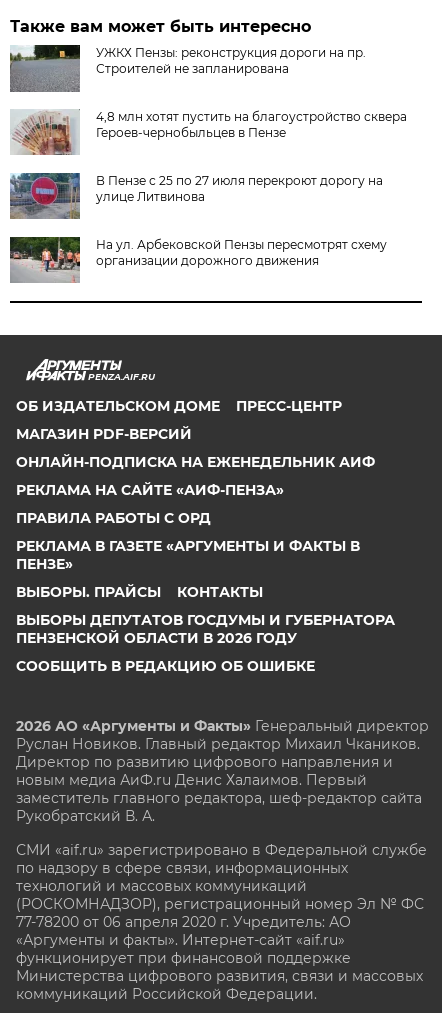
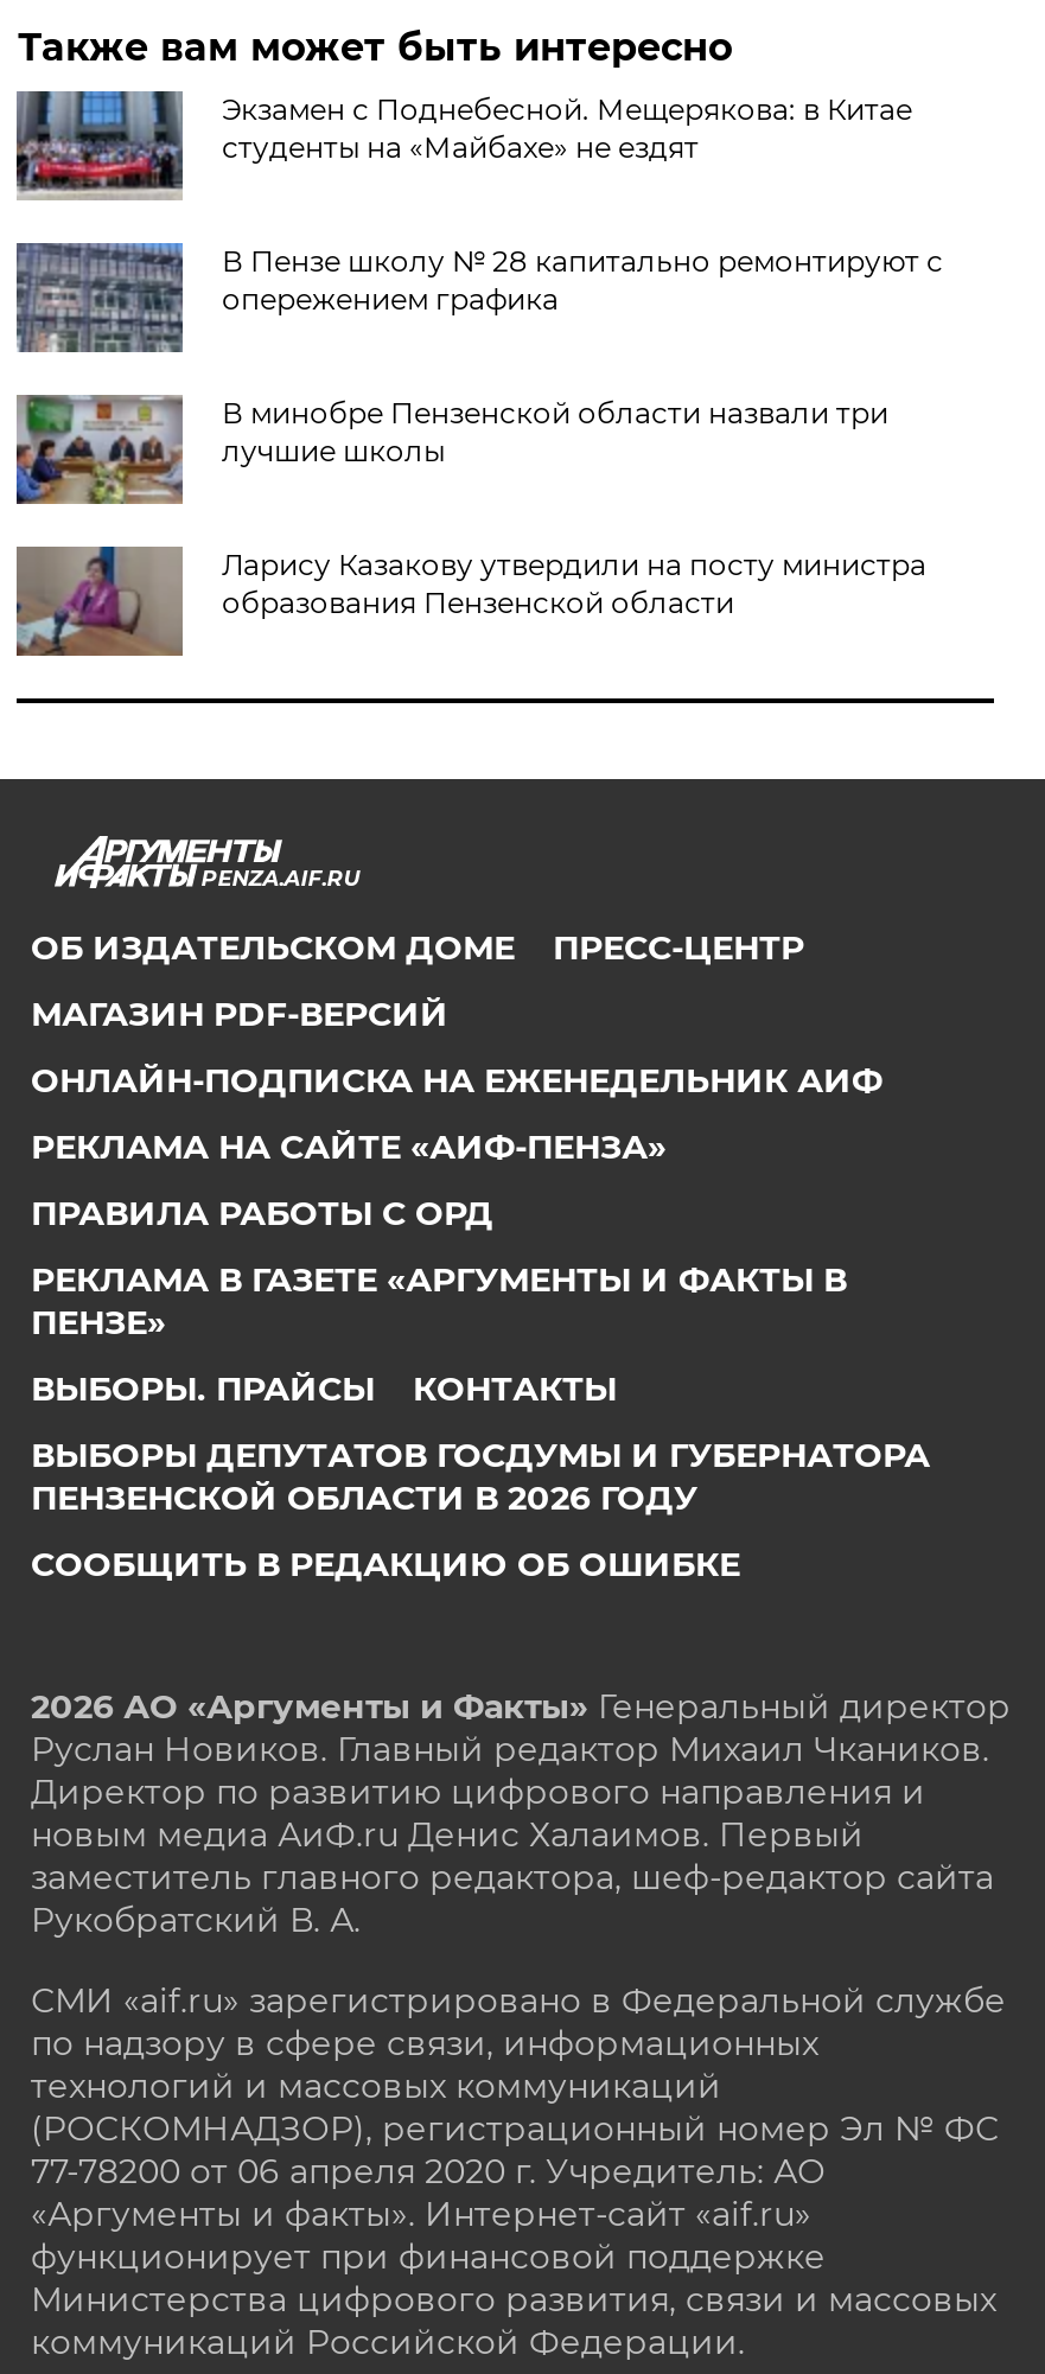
[9,44,366,93] [image] | УЖКХ Пензы: реконструкция дороги на пр. | Строителей не запланирована -> [14,89,912,200] [image] | Экзамен с Поднебесной. Мещерякова: в Китае | студенты на «Майбахе» не ездят
[11,109,407,156] [image] | 4,8 млн хотят пустить на благоустройство сквера | Героев-чернобыльцев в Пензе -> [14,241,943,355] [image] | В Пензе школу № 28 капитально ремонтируют с | опережением графика
[9,172,383,219] [image] | В Пензе с 25 по 27 июля перекроют дорогу на | улице Литвинова -> [14,393,888,506] [image] | В минобре Пензенской области назвали три | лучшие школы
[9,236,387,283] [image] | На ул. Арбековской Пензы пересмотрят схему | организации дорожного движения -> [14,544,926,658] [image] | Ларису Казакову утвердили на посту министра | образования Пензенской области

